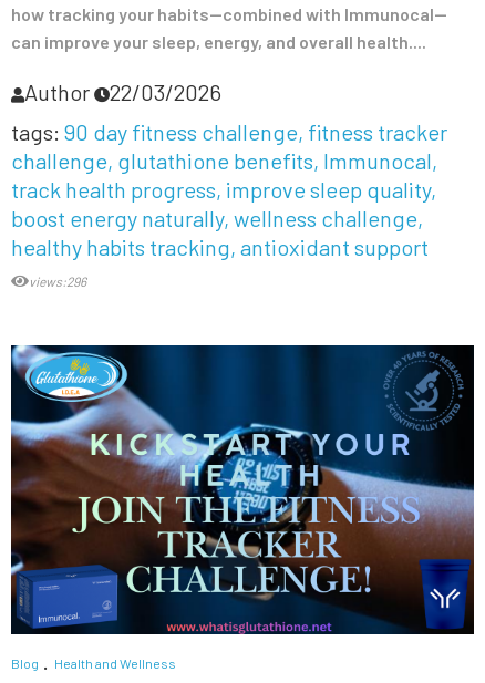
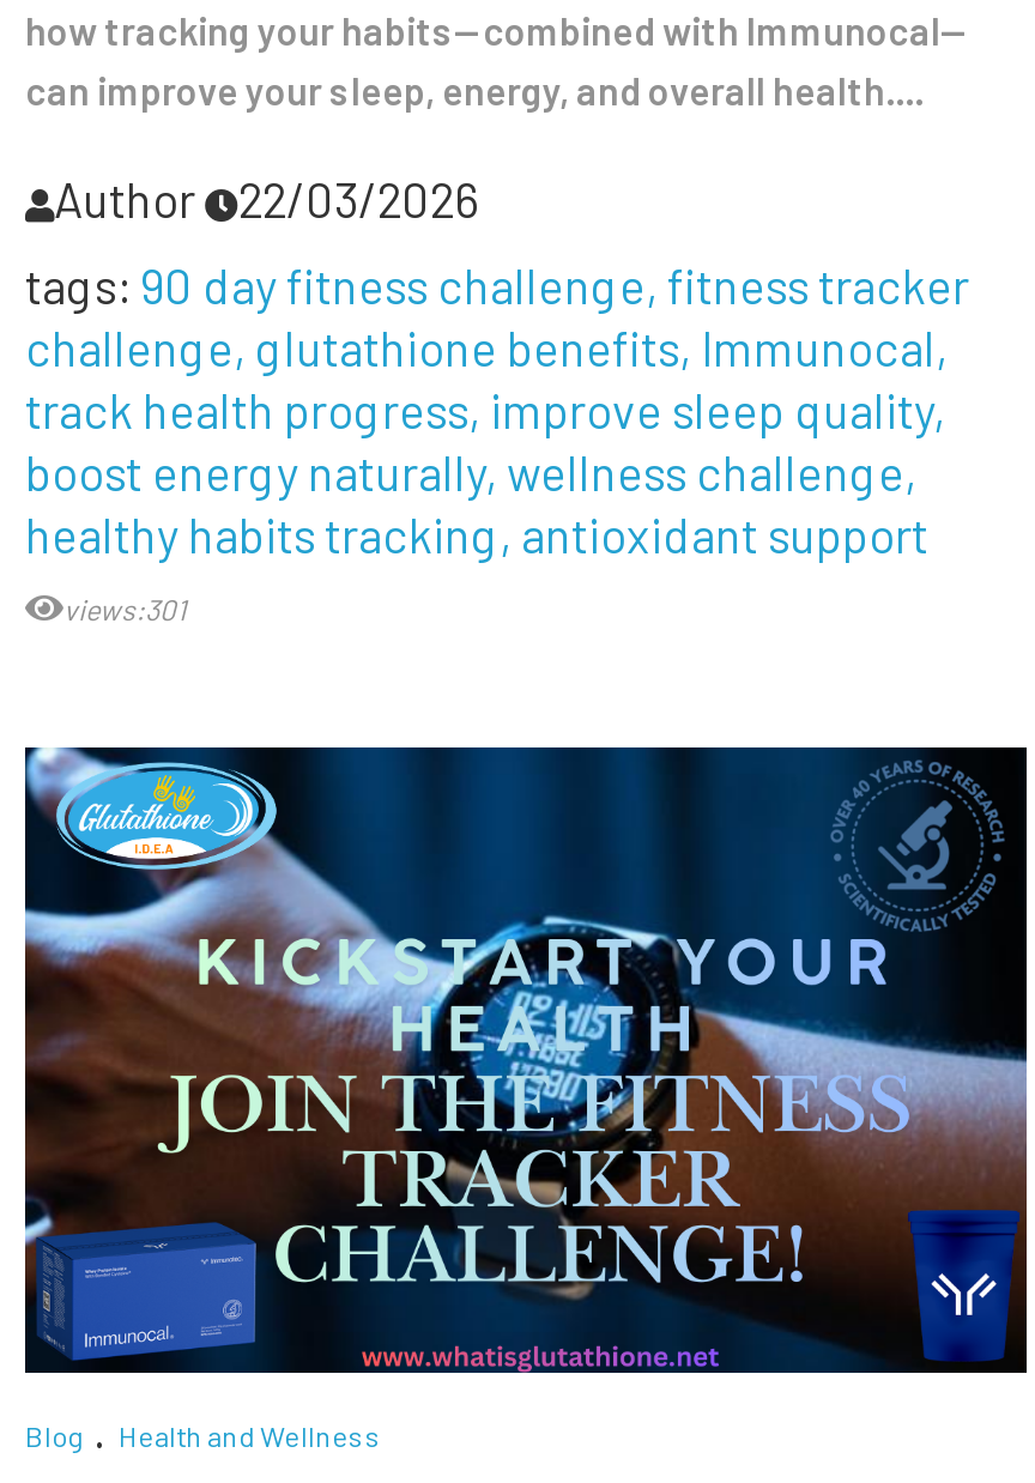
[29,274,86,289] views:296 -> [63,592,186,626] views:301

